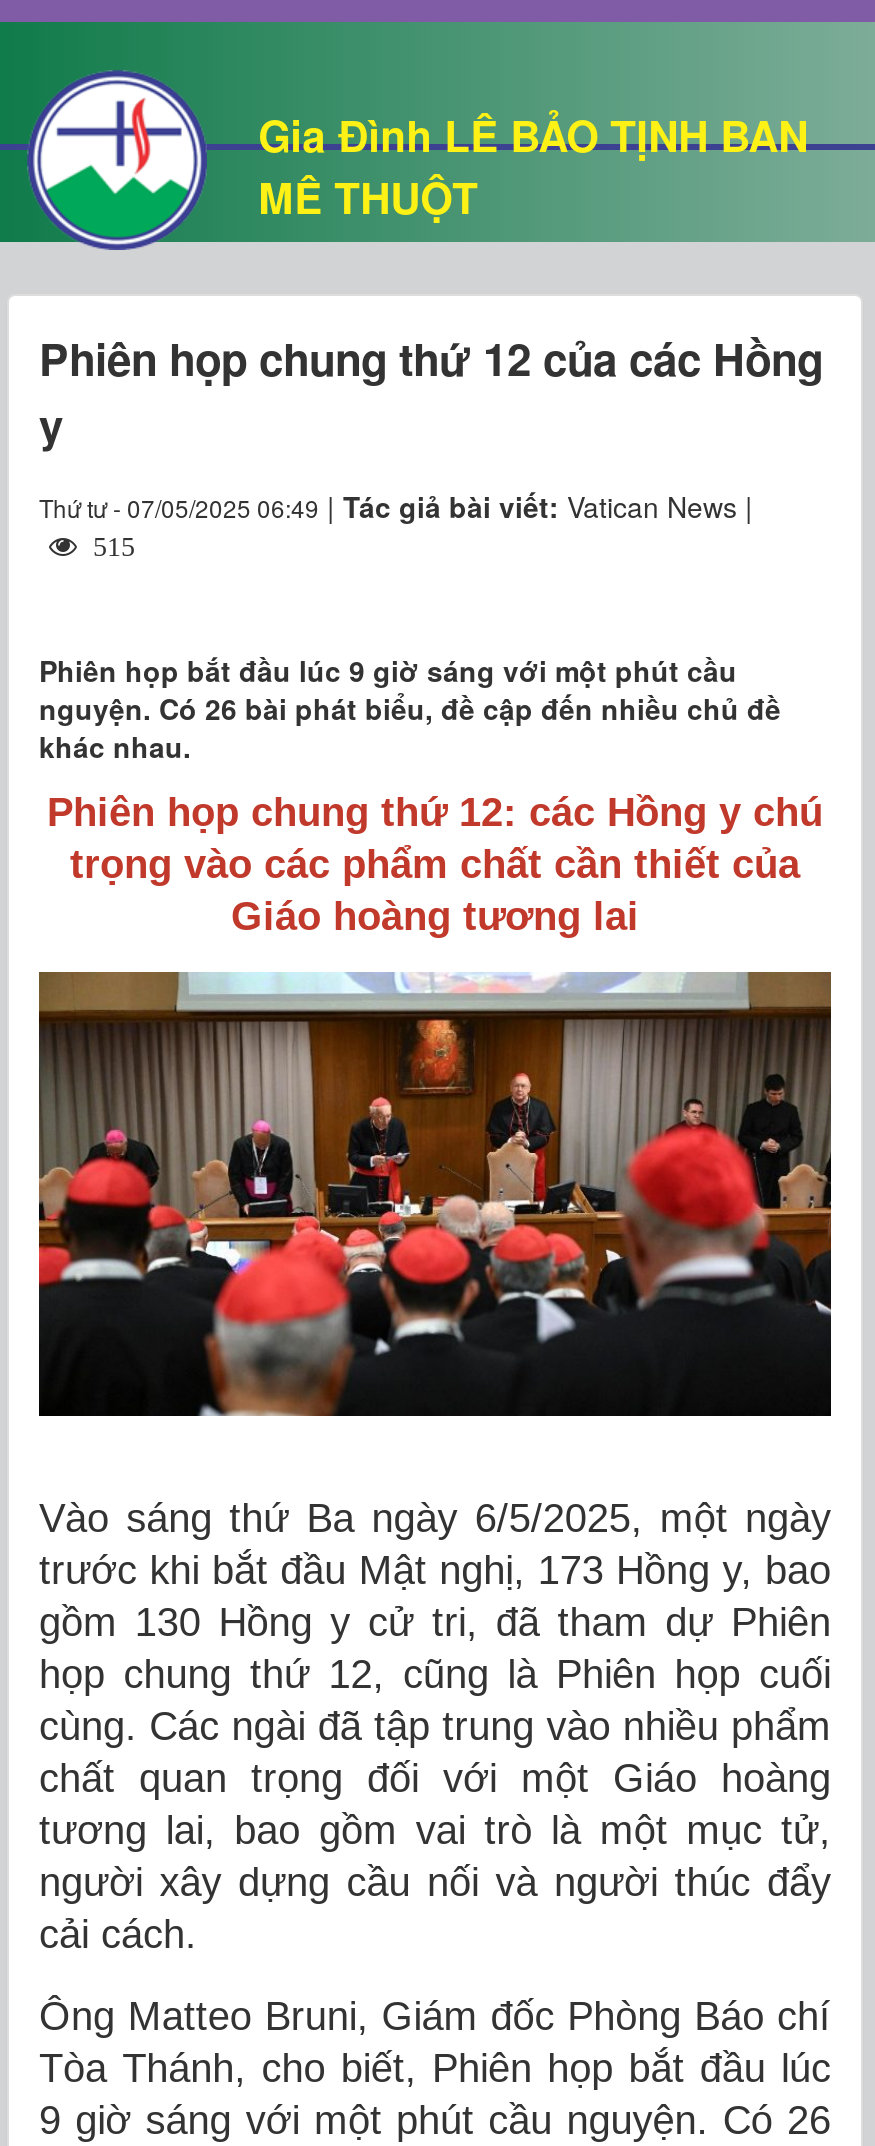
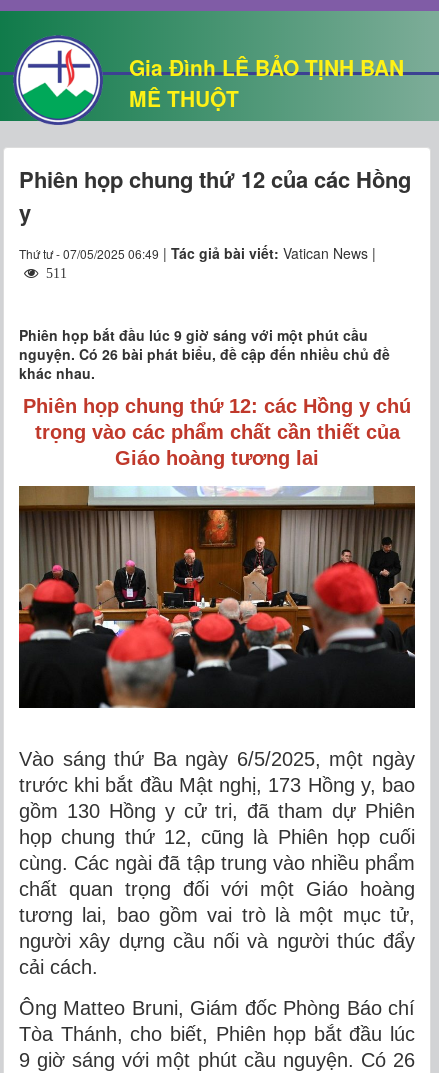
[77,532,135,560] 515 -> [38,266,67,280] 511

